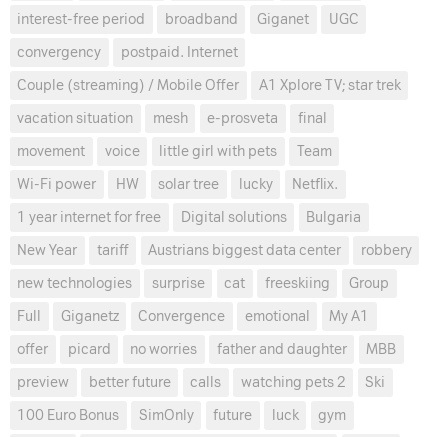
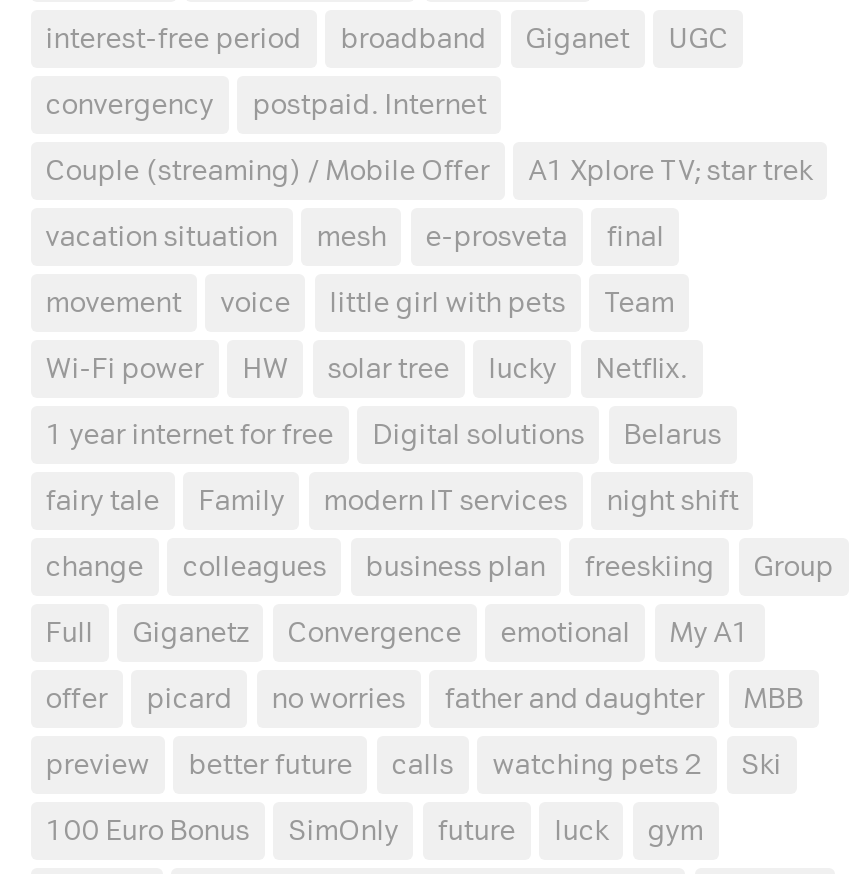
[306,209,361,226] Bulgaria -> [623,418,721,452] Belarus
[17,242,412,259] New Year | tariff | Austrians biggest data center | robbery -> [45,484,739,518] fairy tale | Family | modern IT services | night shift
[17,275,245,292] new technologies | surprise | cat -> [45,550,545,584] change | colleagues | business plan

